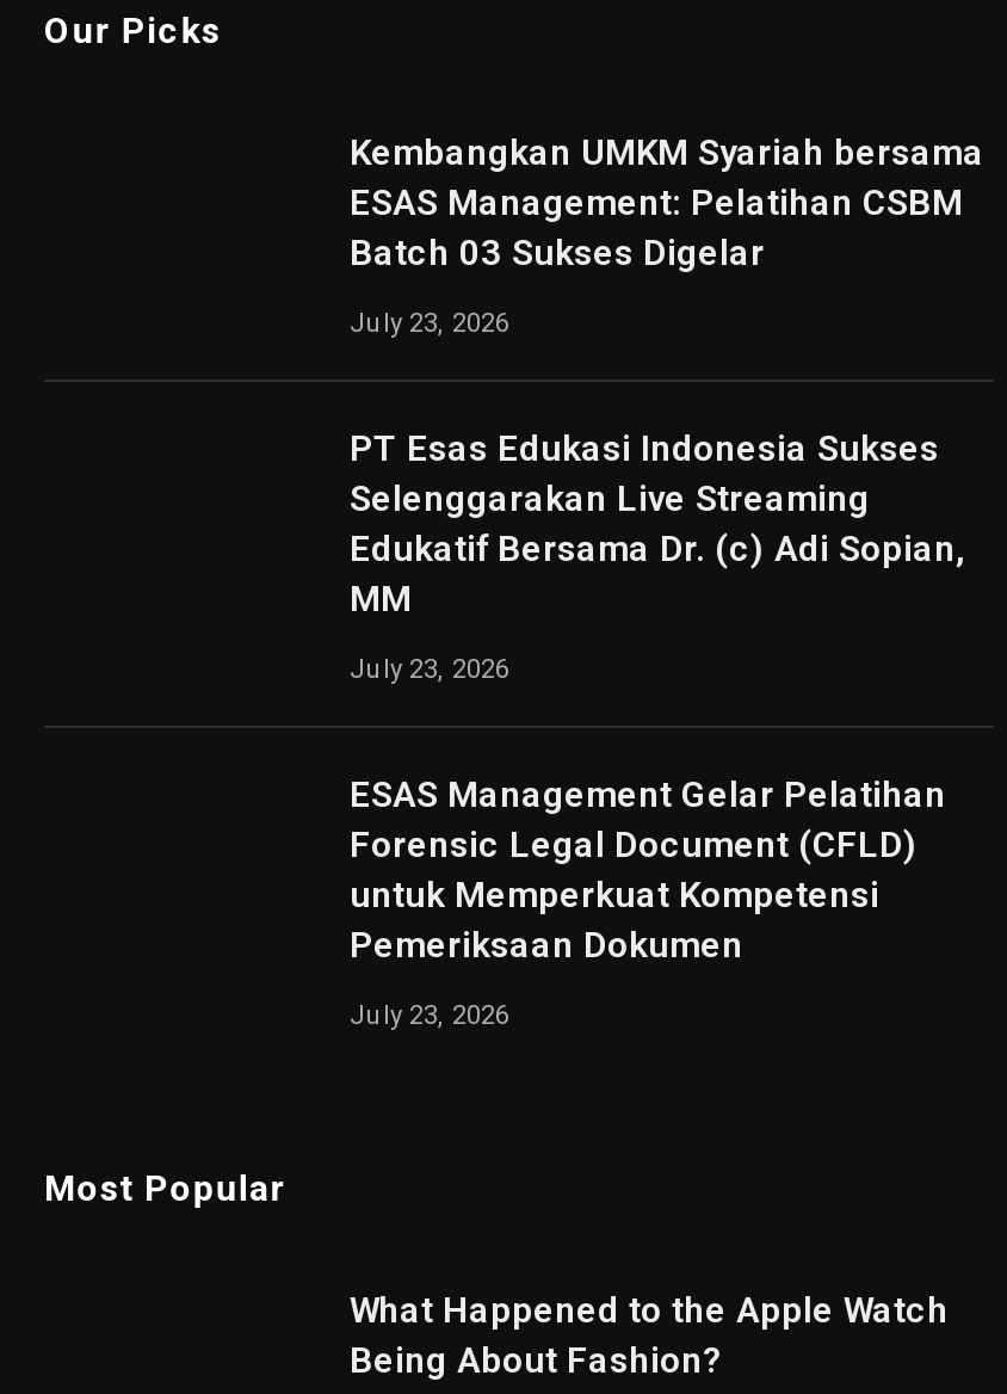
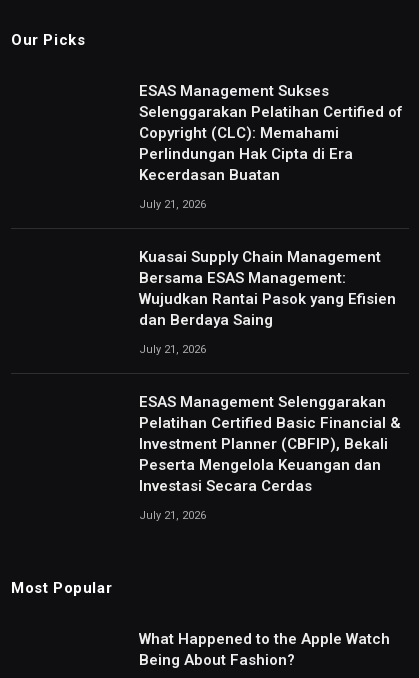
[350,132,984,275] Kembangkan UMKM Syariah bersama | ESAS Management: Pelatihan CSBM | Batch 03 Sukses Digelar -> [139,82,402,184] ESAS Management Sukses | Selenggarakan Pelatihan Certified of | Copyright (CLC): Memahami | Perlindungan Hak Cipta di Era | Kecerdasan Buatan
[350,308,509,339] July 23, 2026 -> [139,198,206,211] July 21, 2026
[350,428,965,621] PT Esas Edukasi Indonesia Sukses | Selenggarakan Live Streaming | Edukatif Bersama Dr. (c) Adi Sopian, | MM -> [139,248,396,329] Kuasai Supply Chain Management | Bersama ESAS Management: | Wujudkan Rantai Pasok yang Efisien | dan Berdaya Saing
[350,655,509,686] July 23, 2026 -> [139,343,206,356] July 21, 2026
[350,774,946,967] ESAS Management Gelar Pelatihan | Forensic Legal Document (CFLD) | untuk Memperkuat Kompetensi | Pemeriksaan Dokumen -> [139,393,401,495] ESAS Management Selenggarakan | Pelatihan Certified Basic Financial & | Investment Planner (CBFIP), Bekali | Peserta Mengelola Keuangan dan | Investasi Secara Cerdas
[350,1001,509,1032] July 23, 2026 -> [139,509,206,522] July 21, 2026

